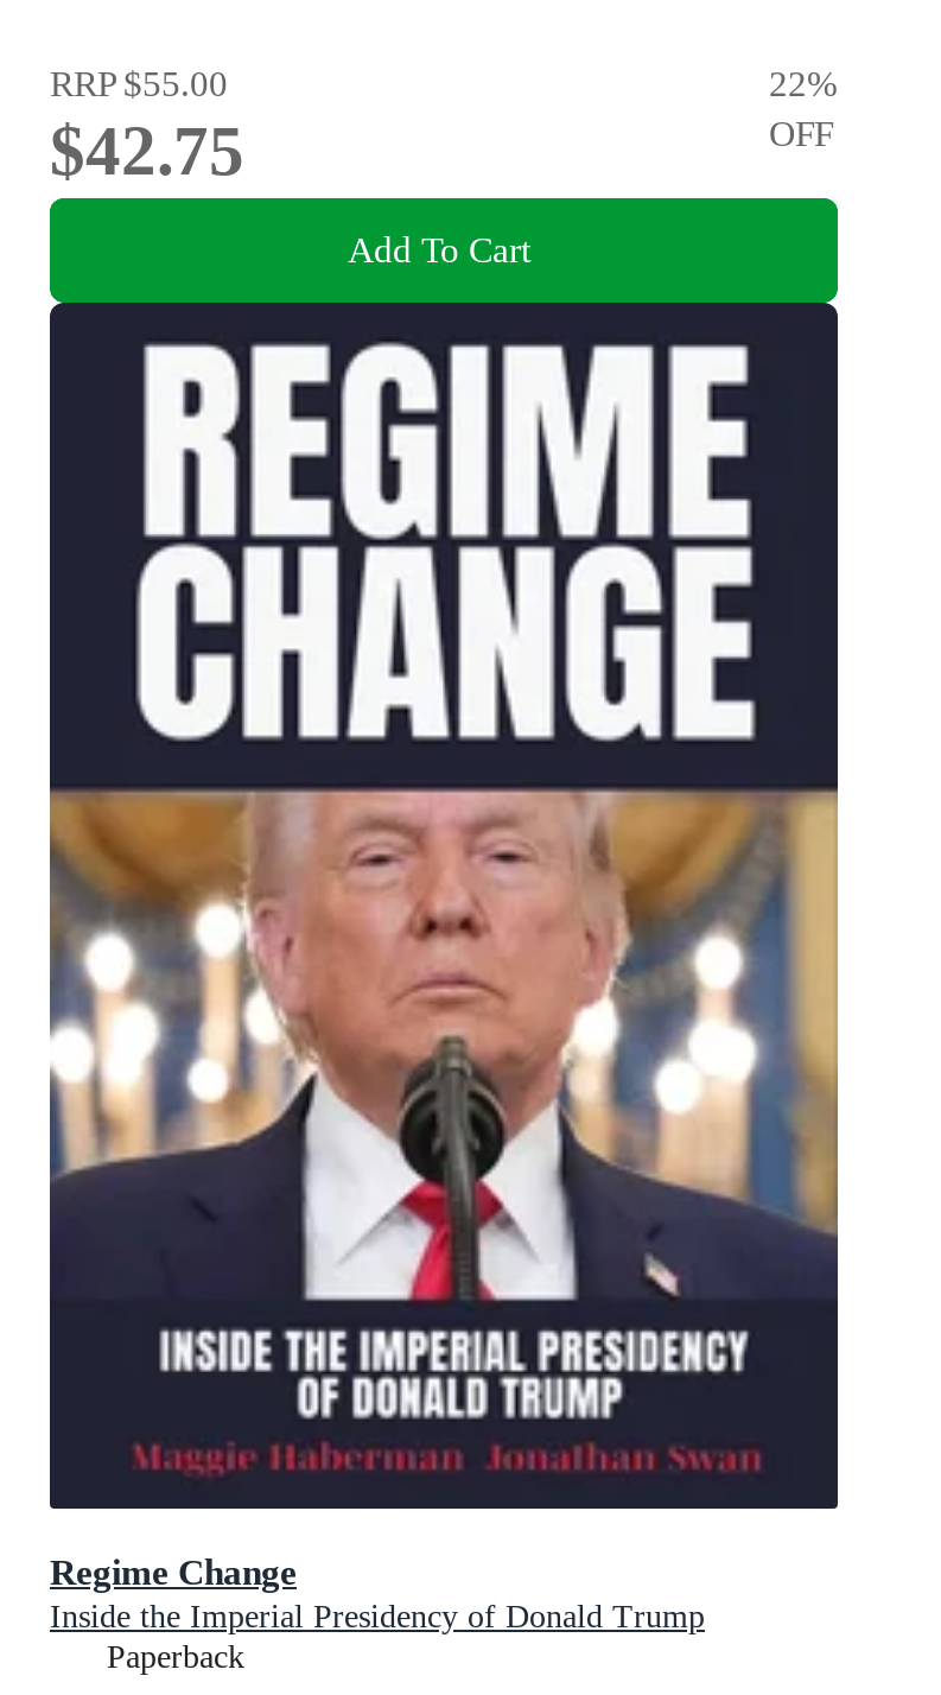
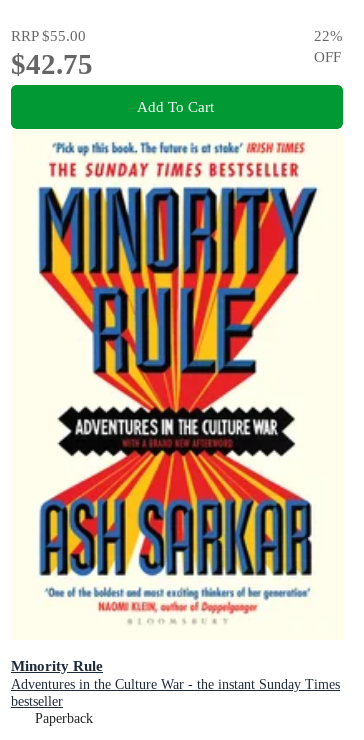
[47,301,840,1634] [image] | Regime Change | Inside the Imperial Presidency of Donald Trump -> [11,128,343,709] [image] | Minority Rule | Adventures in the Culture War - the instant Sunday Times | bestseller

